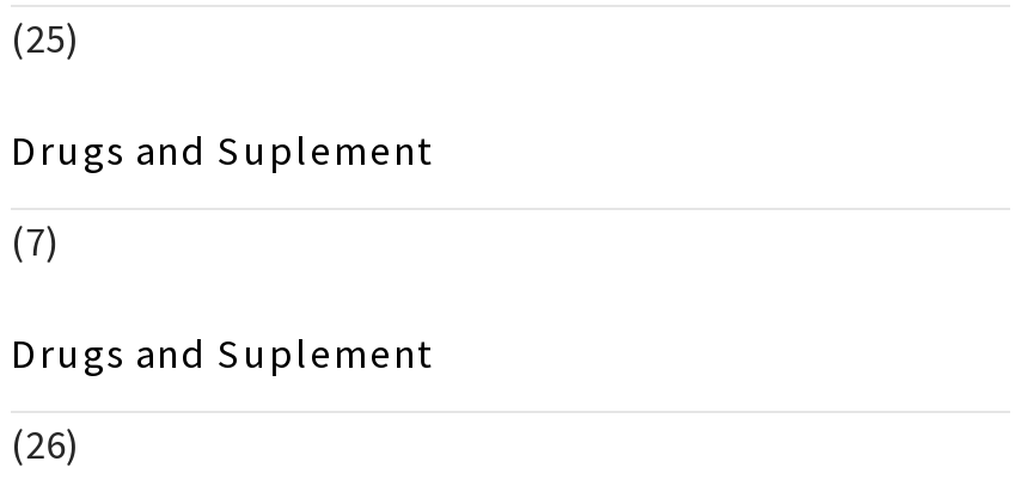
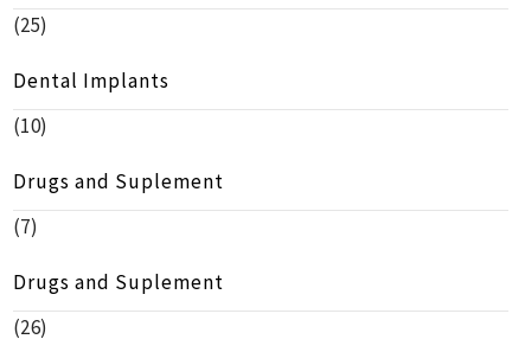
none -> [13,67,169,139] Dental Implants | (10)

